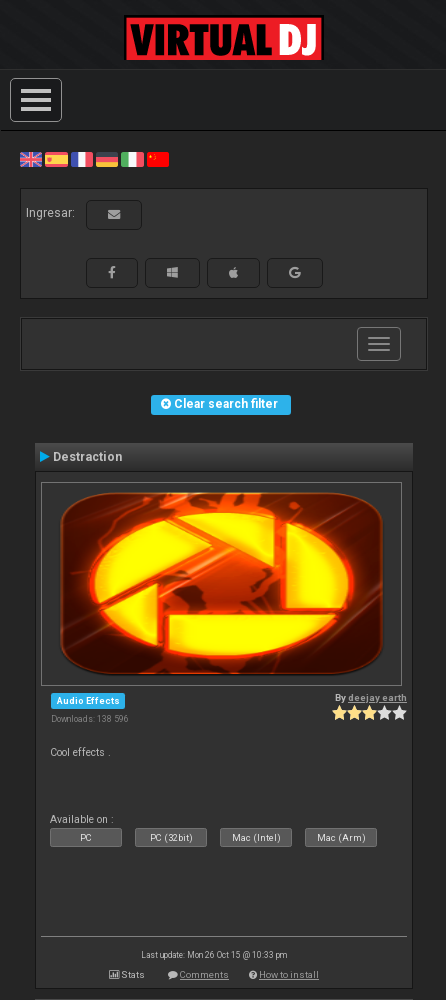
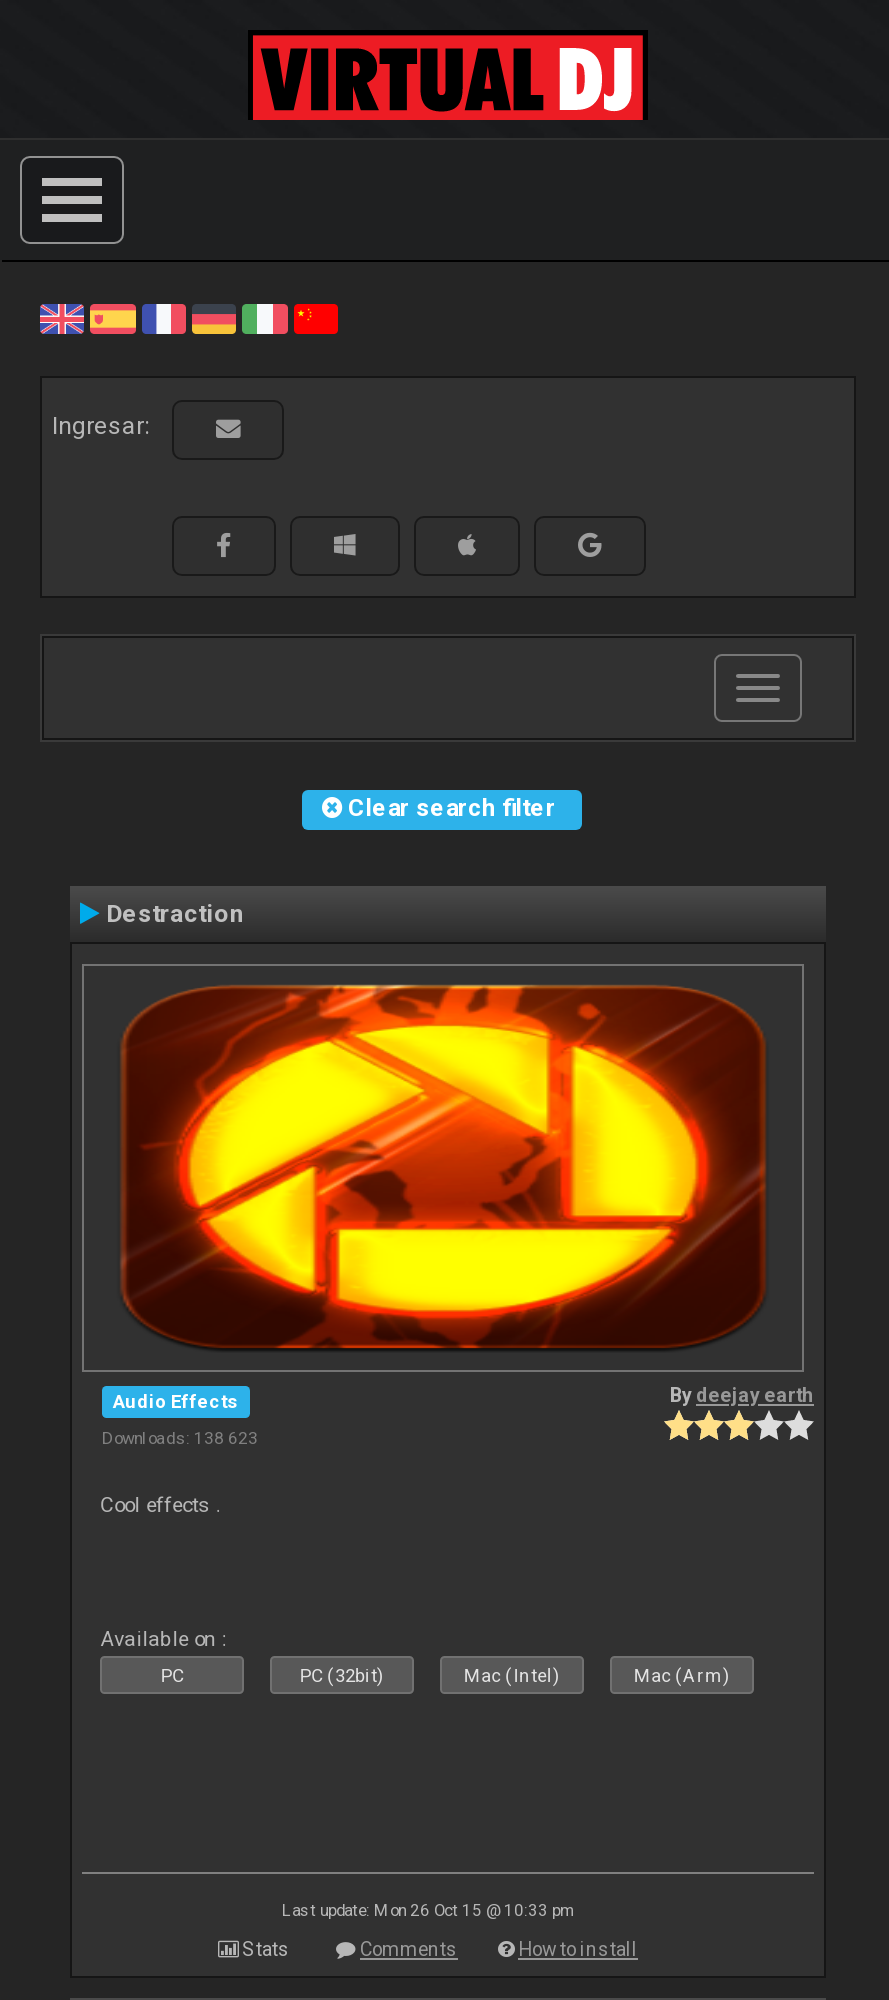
[51,714,129,724] Downloads: 138 596 -> [102,1427,258,1447] Downloads: 138 623

